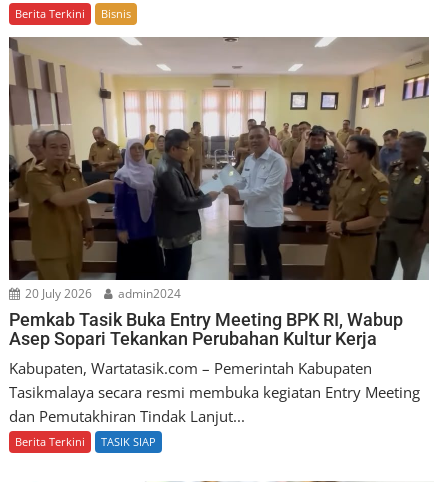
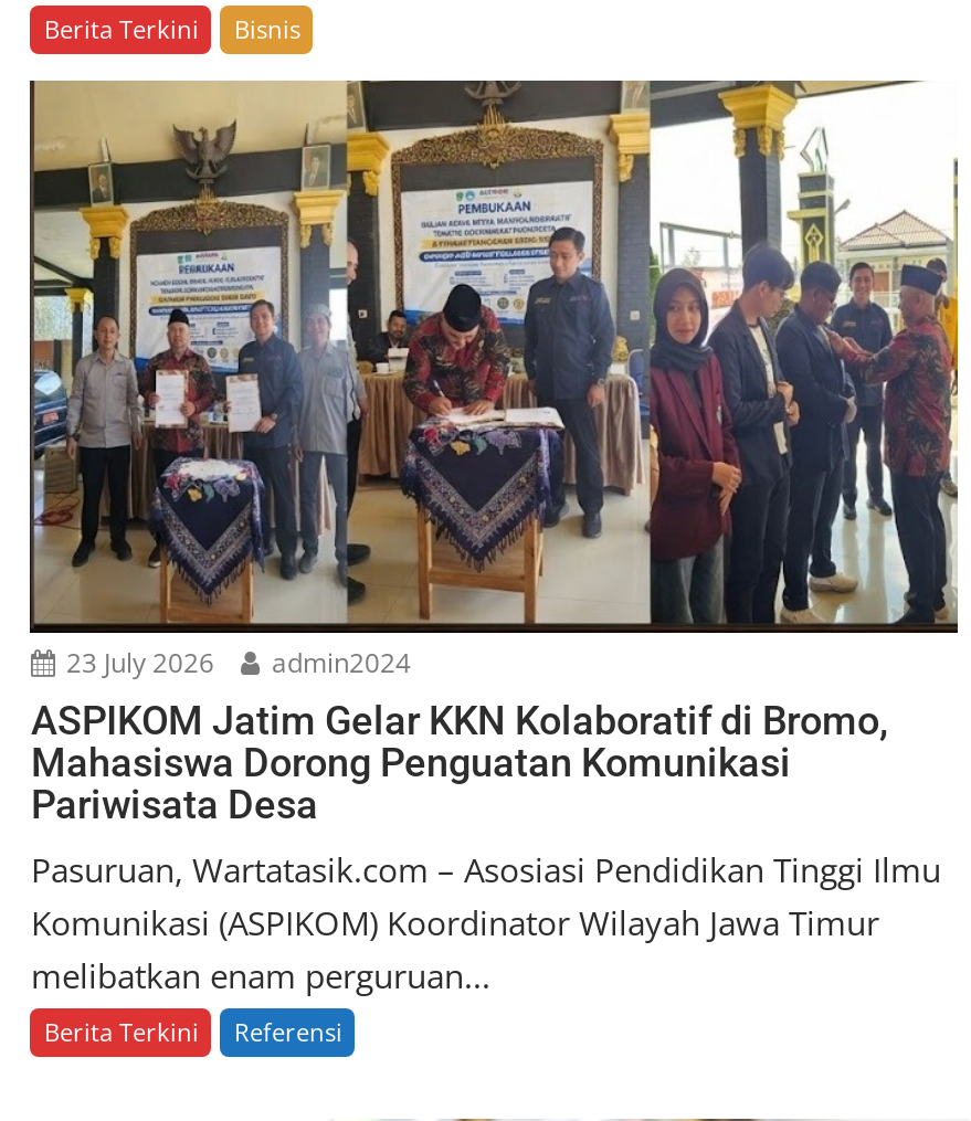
[9,36,430,302] [image] | 20 July 2026 admin2024 -> [30,80,960,682] [image] | 23 July 2026 admin2024
[9,309,420,426] Pemkab Tasik Buka Entry Meeting BPK RI, Wabup | Asep Sopari Tekankan Perubahan Kultur Kerja | Kabupaten, Wartatasik.com – Pemerintah Kabupaten | Tasikmalaya secara resmi membuka kegiatan Entry Meeting | dan Pemutakhiran Tindak Lanjut... -> [31,697,941,998] ASPIKOM Jatim Gelar KKN Kolaboratif di Bromo, | Mahasiswa Dorong Penguatan Komunikasi | Pariwisata Desa | Pasuruan, Wartatasik.com – Asosiasi Pendidikan Tinggi Ilmu | Komunikasi (ASPIKOM) Koordinator Wilayah Jawa Timur | melibatkan enam perguruan...
[101,434,156,449] TASIK SIAP -> [234,1015,342,1048] Referensi

